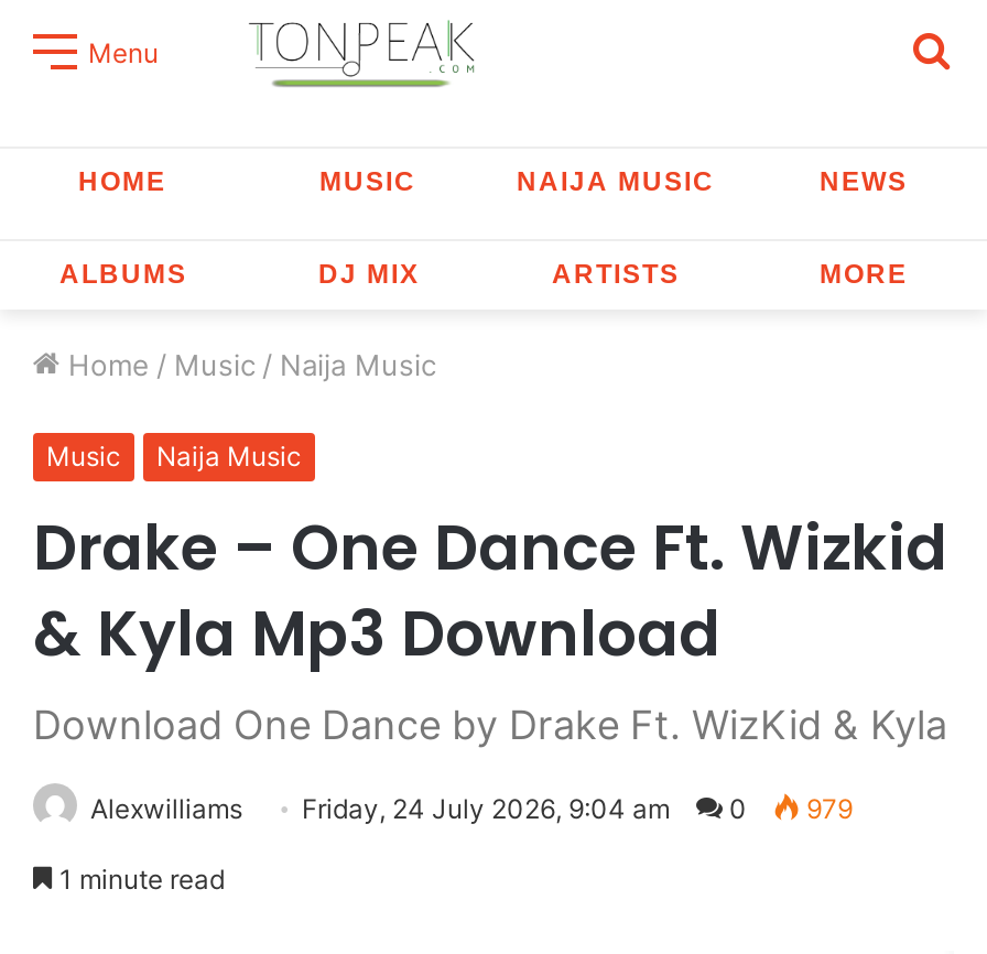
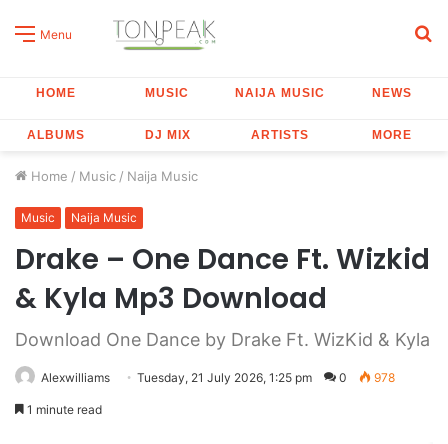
[302,793,670,826] Friday, 24 July 2026, 9:04 am -> [137,370,312,385] Tuesday, 21 July 2026, 1:25 pm
[800,793,853,826] 979 -> [371,370,395,385] 978

